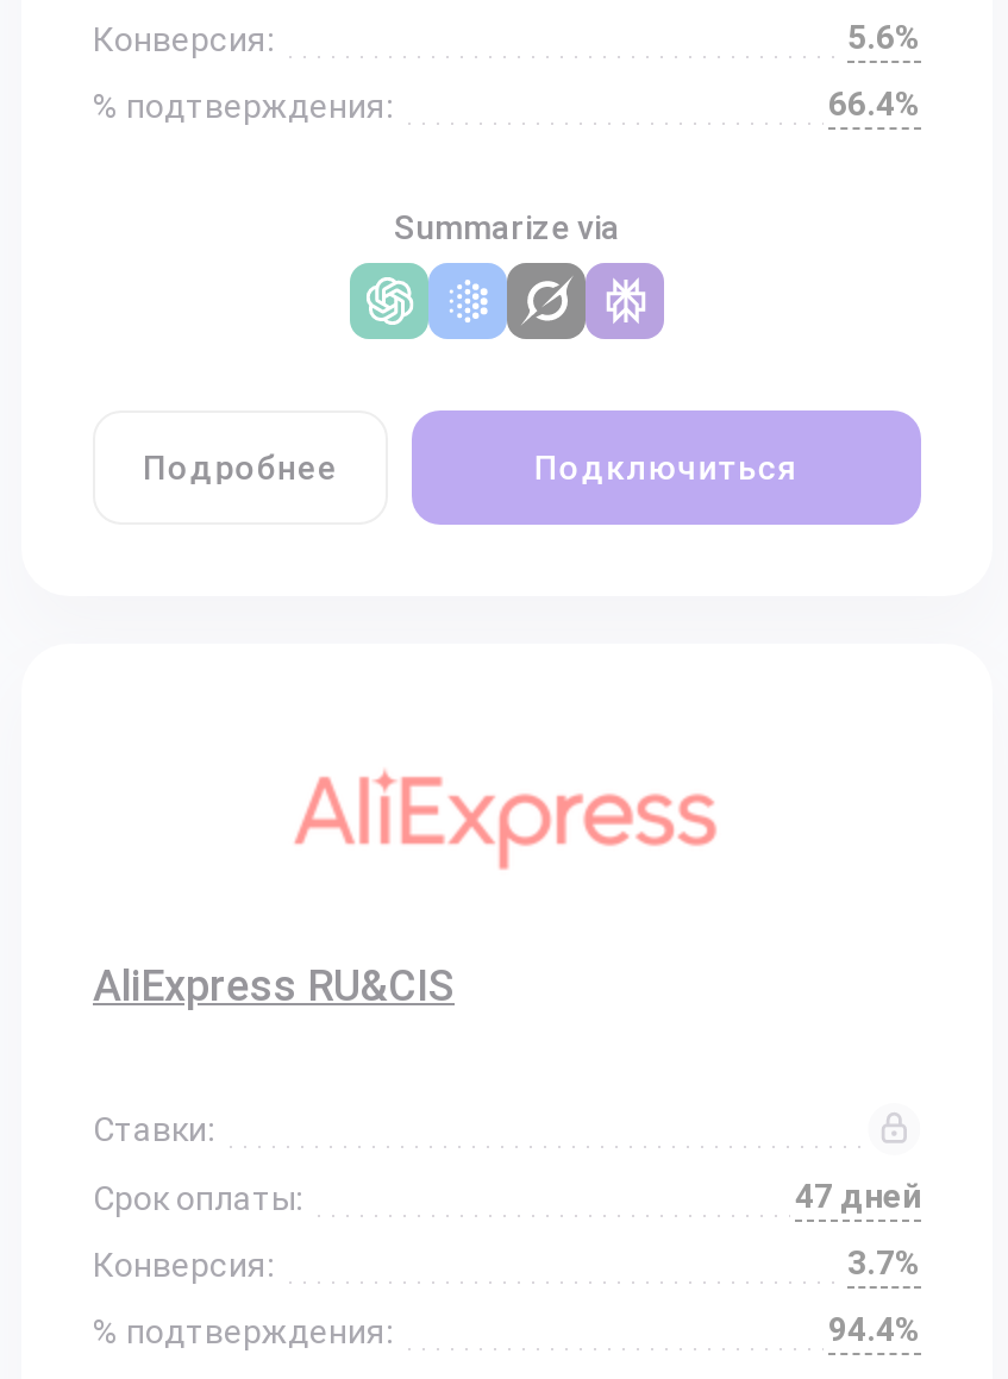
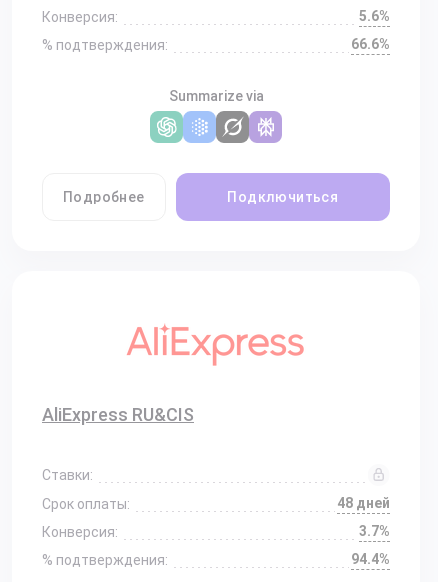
[828,84,921,123] 66.4% -> [351,36,390,52] 66.6%
[795,1177,921,1215] 47 дней -> [337,495,390,511] 48 дней

